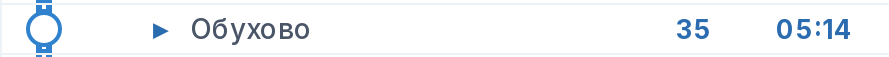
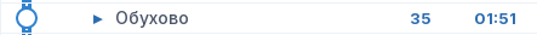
[776,13,852,45] 05:14 -> [474,8,516,28] 01:51

